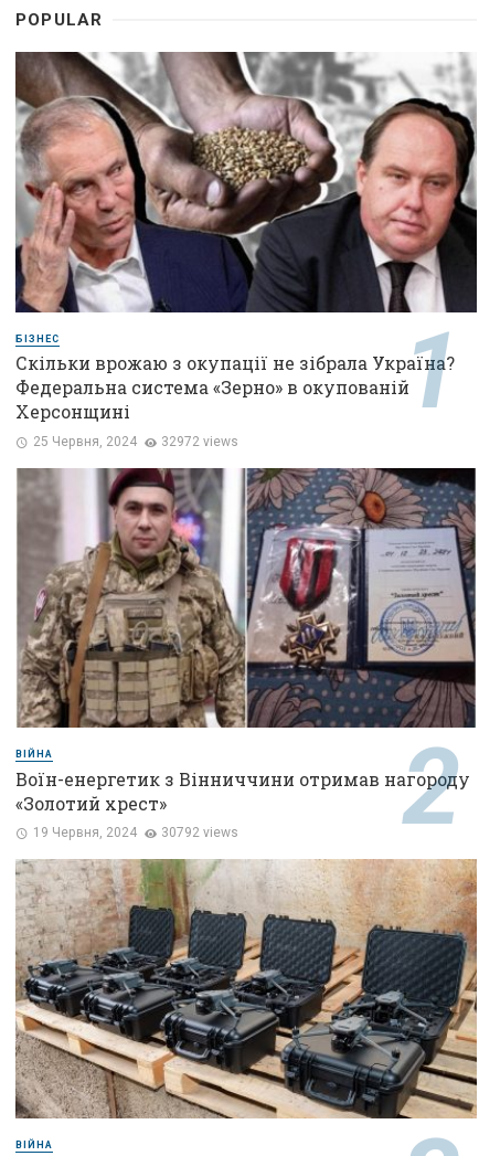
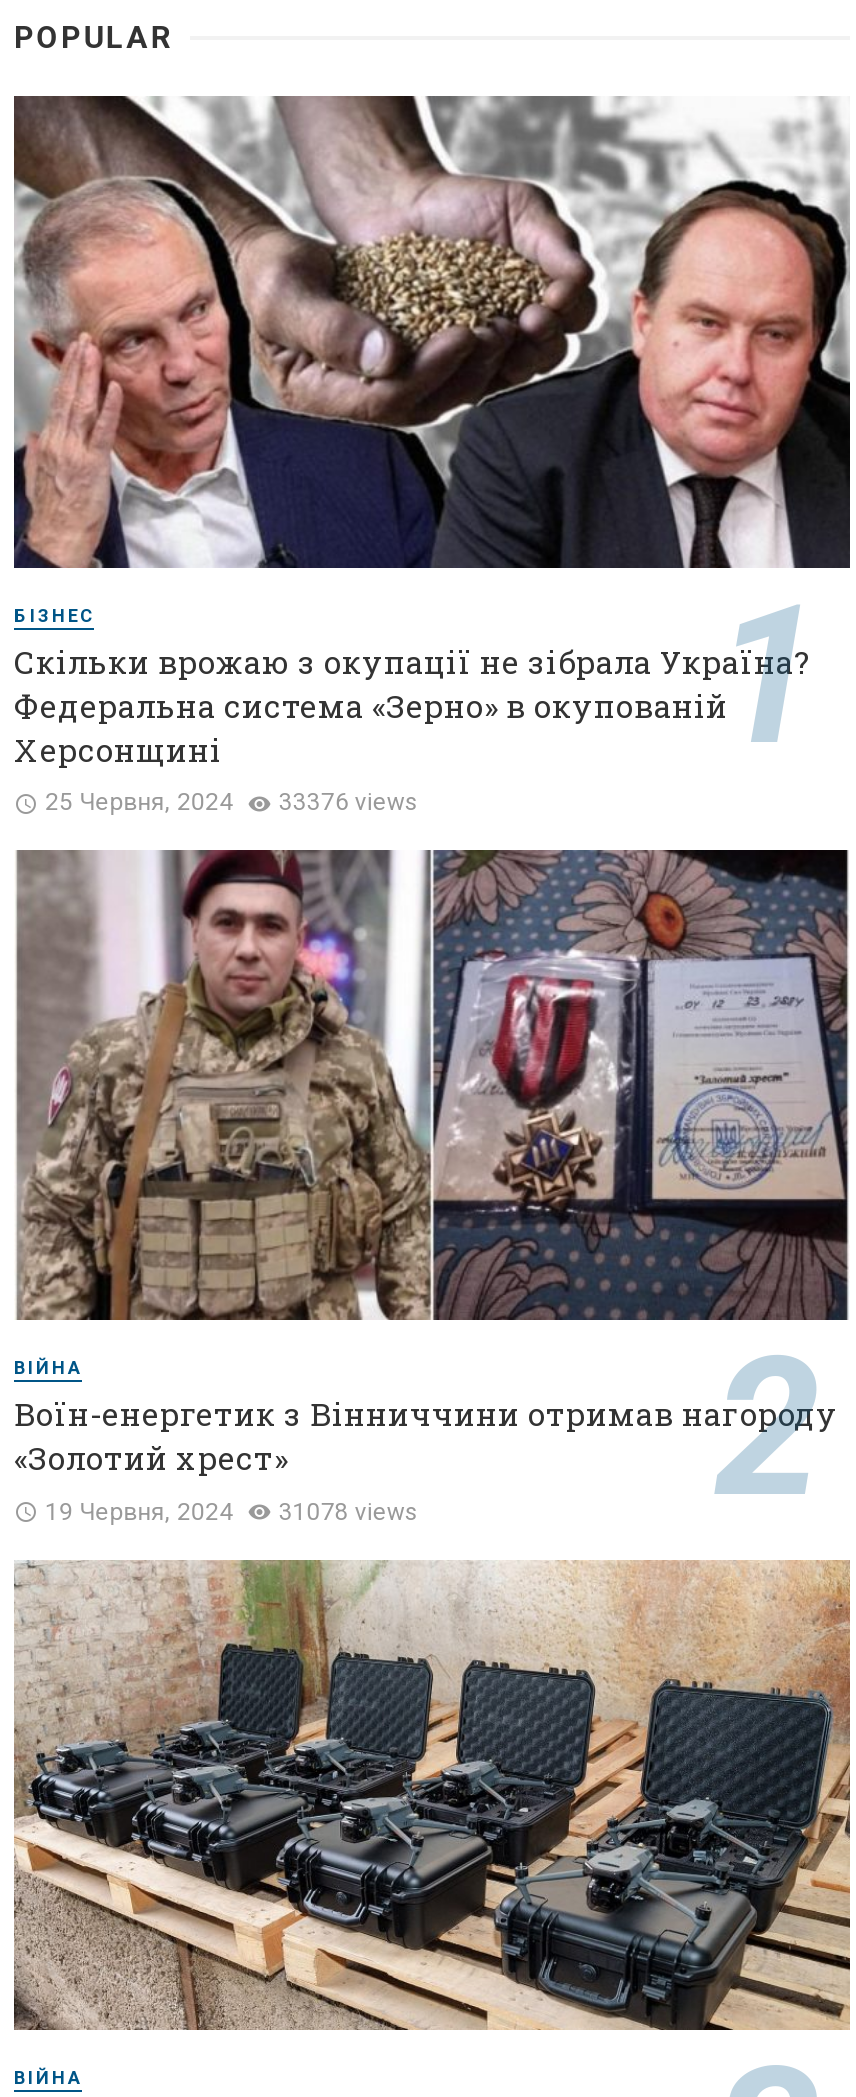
[33,434,239,449] 25 Червня, 2024 32972 views -> [45,788,419,816] 25 Червня, 2024 33376 views
[33,825,239,840] 19 Червня, 2024 30792 views -> [45,1498,419,1526] 19 Червня, 2024 31078 views

